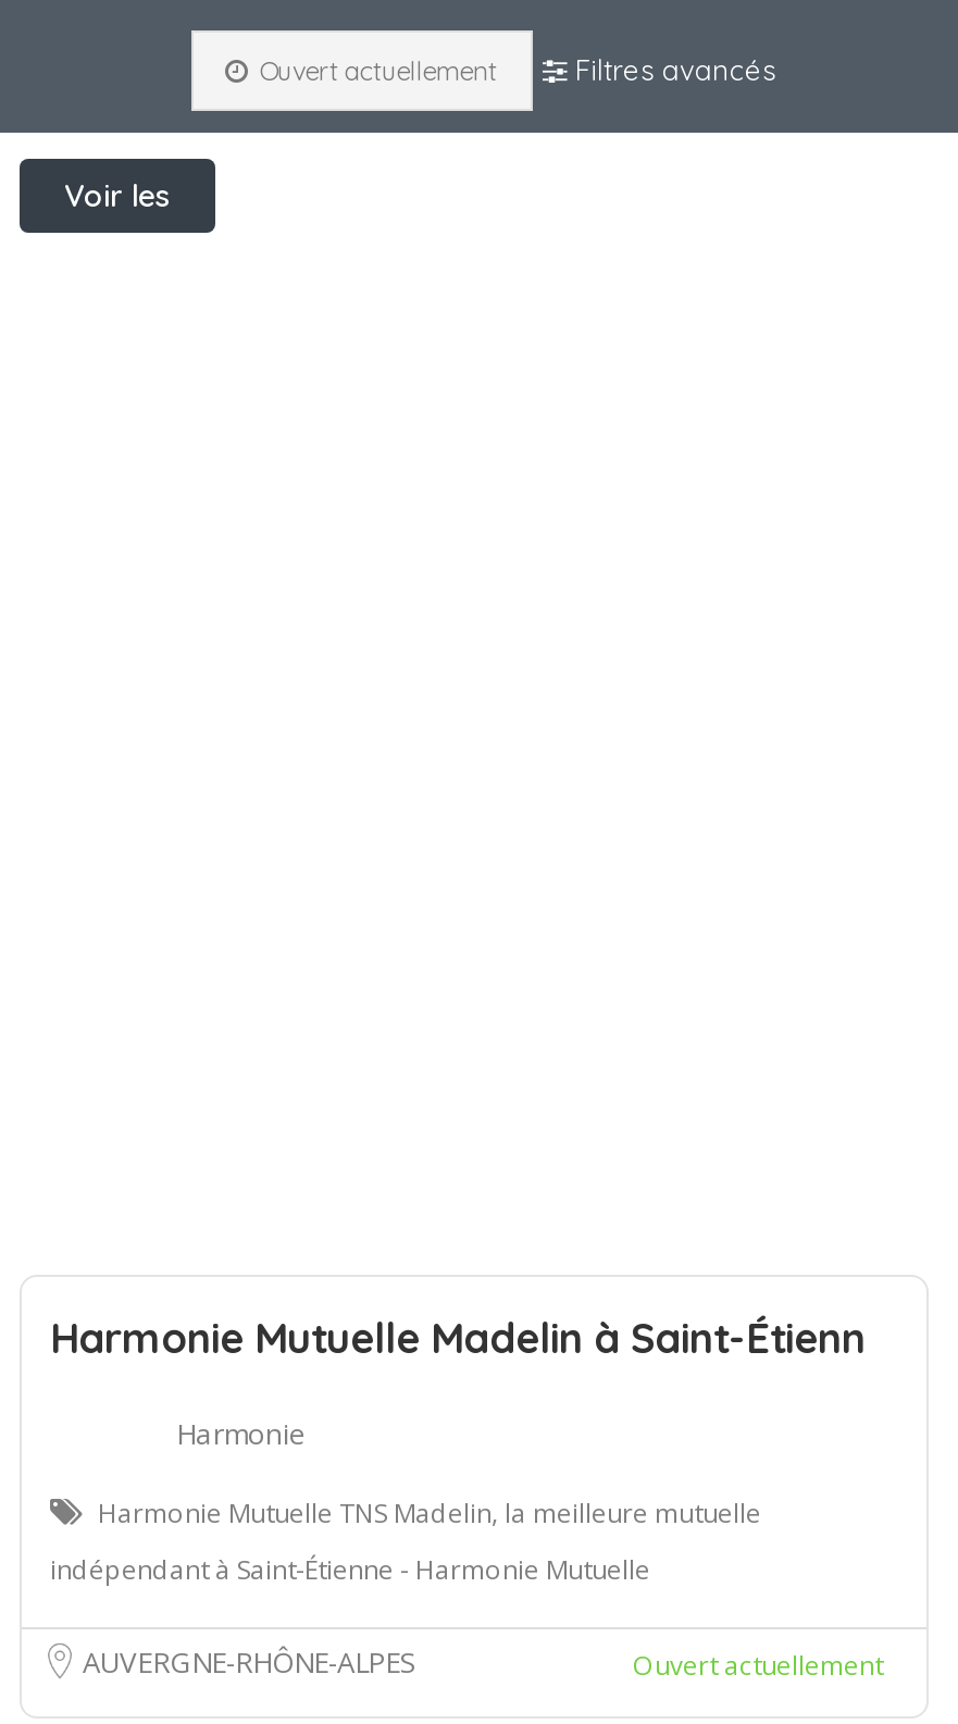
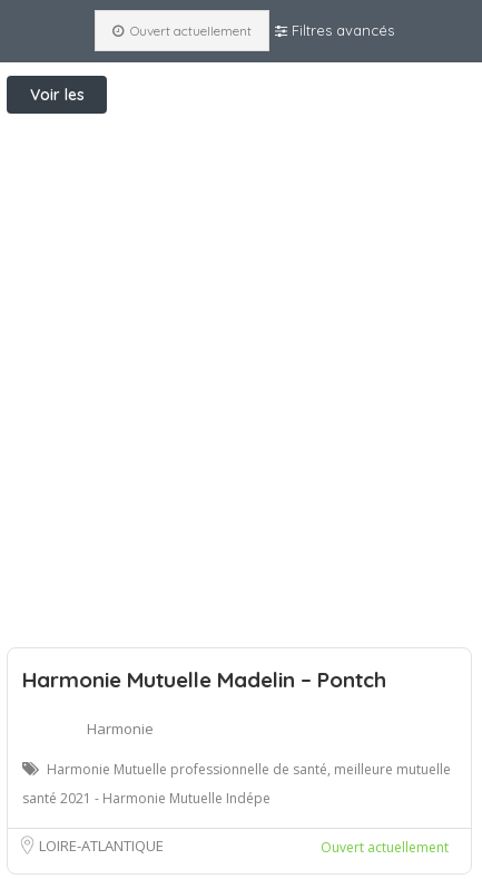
[50,1311,866,1363] Harmonie Mutuelle Madelin à Saint-Étienn -> [22,666,386,692] Harmonie Mutuelle Madelin – Pontch
[98,1493,761,1530] Harmonie Mutuelle TNS Madelin, la meilleure mutuelle -> [47,759,451,778] Harmonie Mutuelle professionnelle de santé, meilleure mutuelle
[50,1550,650,1587] indépendant à Saint-Étienne - Harmonie Mutuelle -> [22,788,270,807] santé 2021 - Harmonie Mutuelle Indépe
[83,1641,418,1680] AUVERGNE-RHÔNE-ALPES -> [39,835,164,855] LOIRE-ATLANTIQUE

